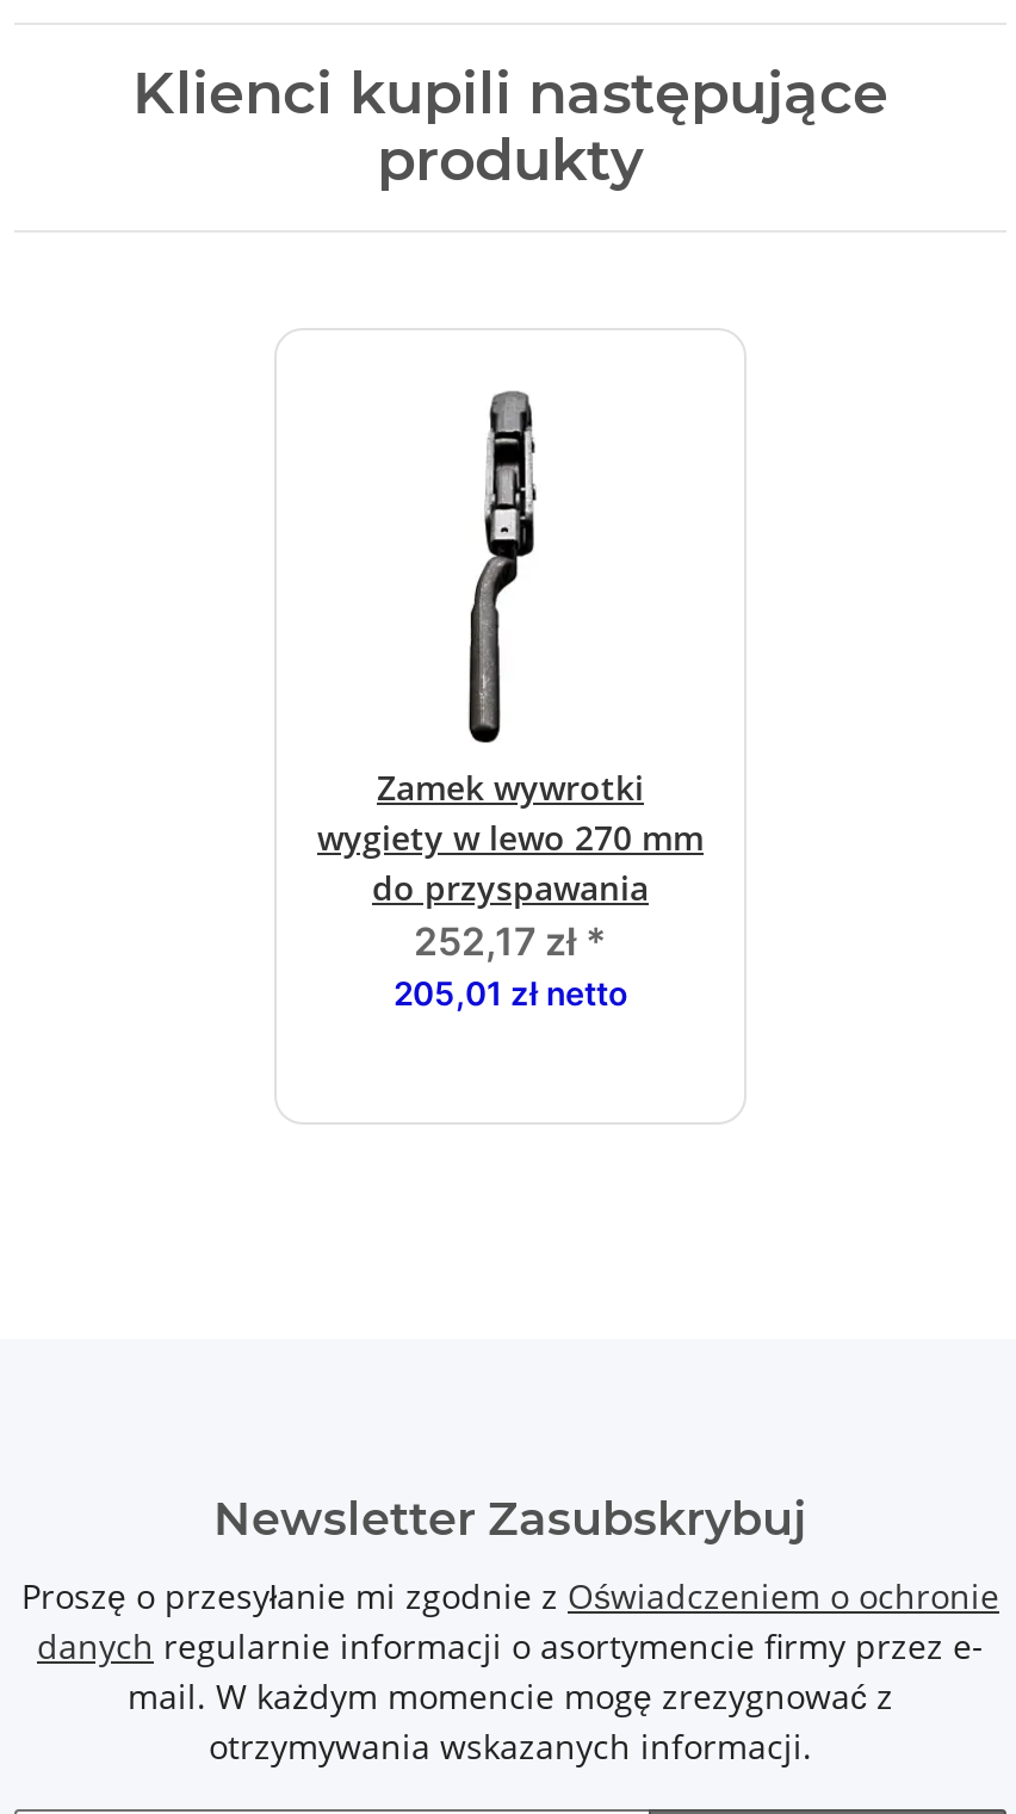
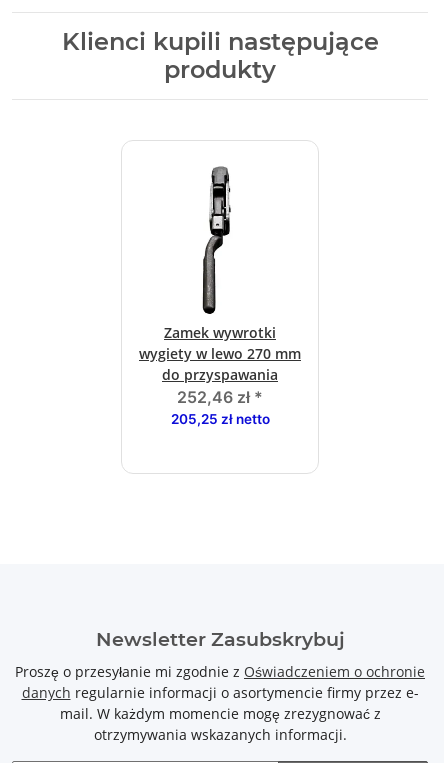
[414,918,607,966] 252,17 zł * -> [177,387,263,407] 252,46 zł *
[394,975,627,1014] 205,01 zł netto -> [170,411,269,427] 205,25 zł netto

